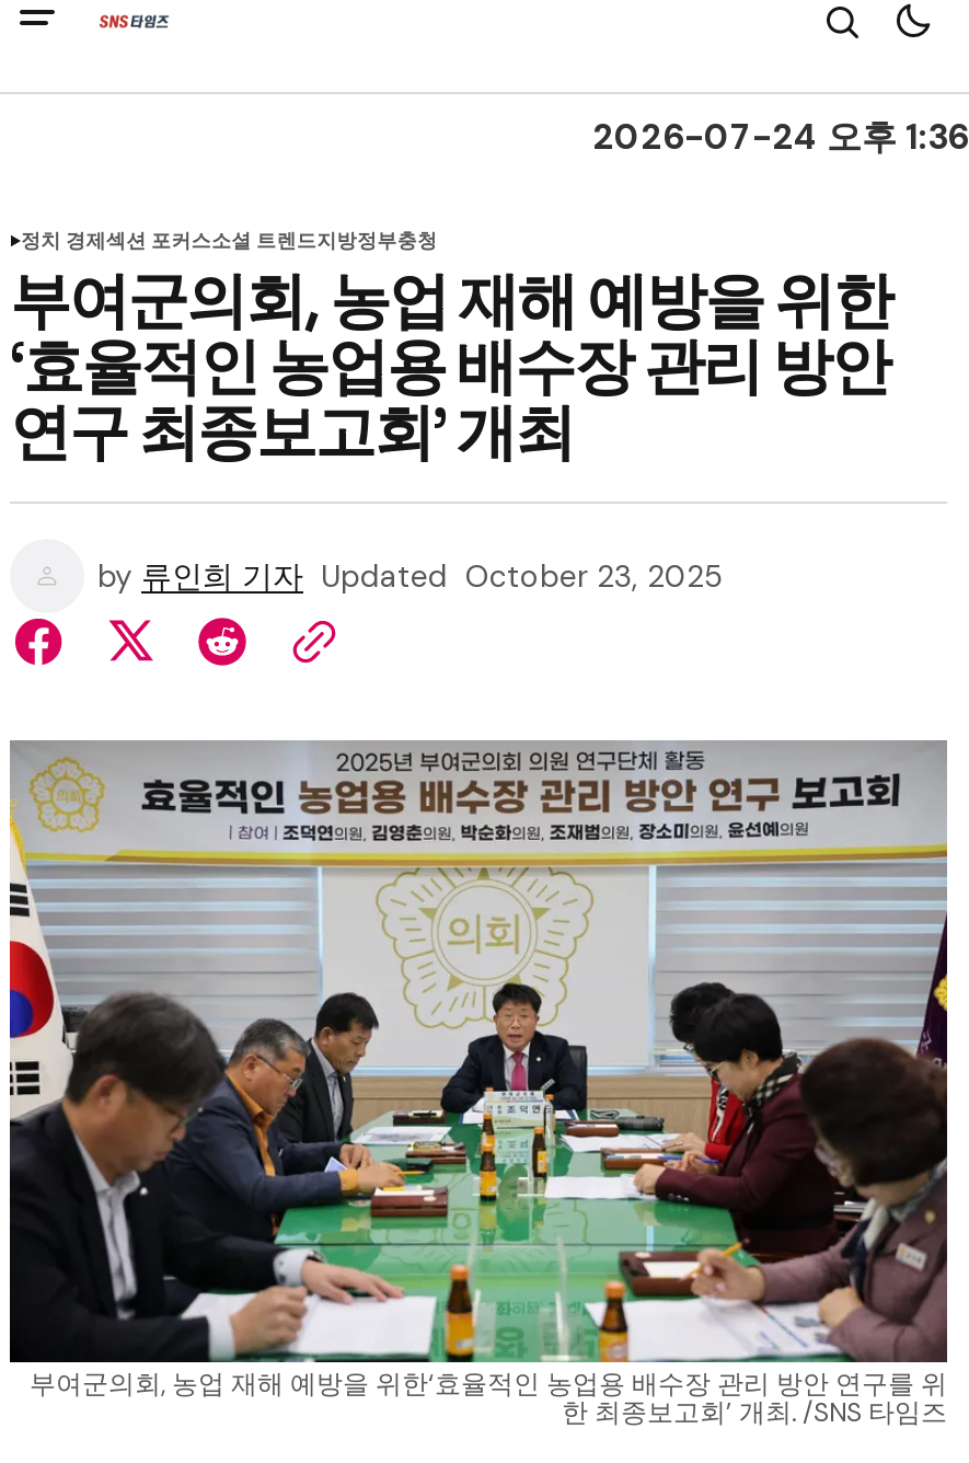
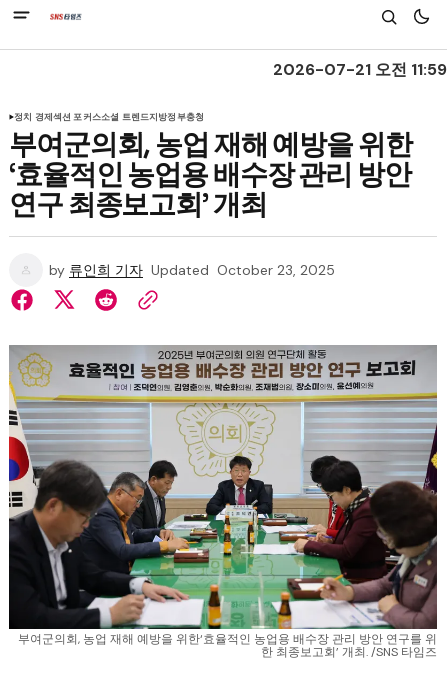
[592,114,969,160] 2026-07-24 오후 1:36 -> [273,59,447,80] 2026-07-21 오전 11:59

